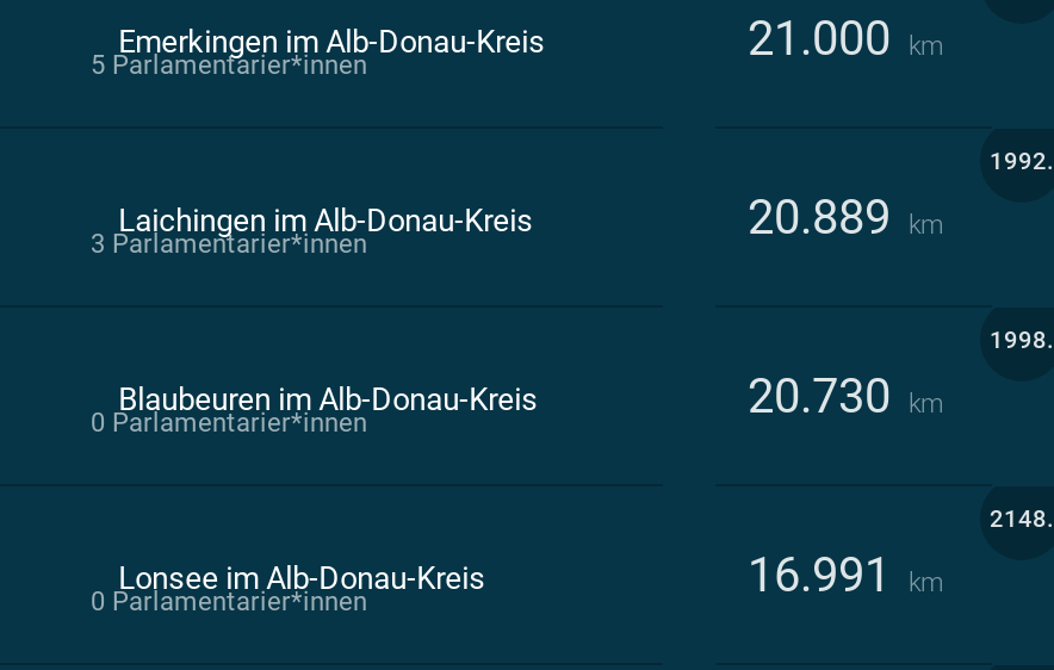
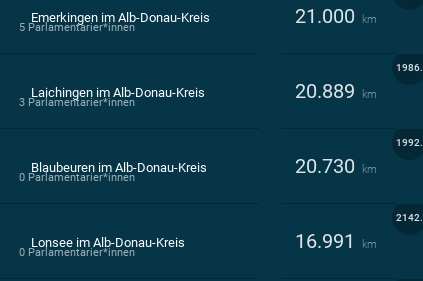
[990,148,1054,174] 1992. -> [396,62,423,73] 1986.
[990,327,1054,353] 1998. -> [396,137,423,148] 1992.
[990,505,1054,532] 2148. -> [396,212,423,223] 2142.

